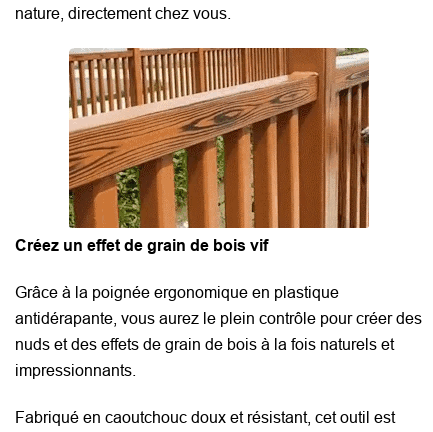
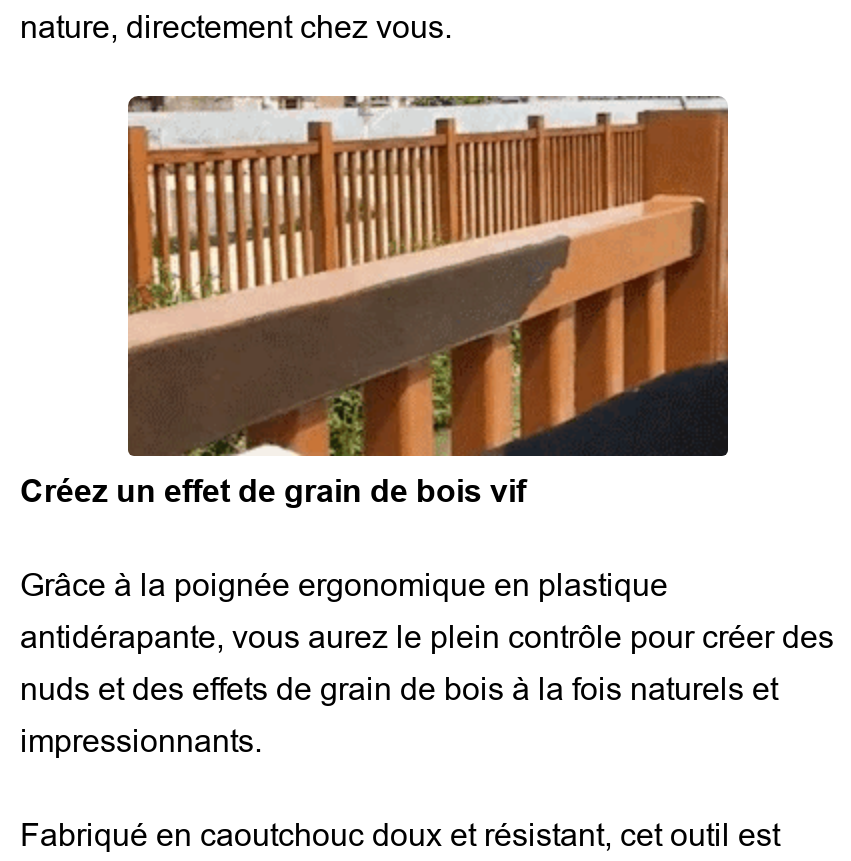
[68,47,370,229] [image] -> [126,94,730,458] [image]

